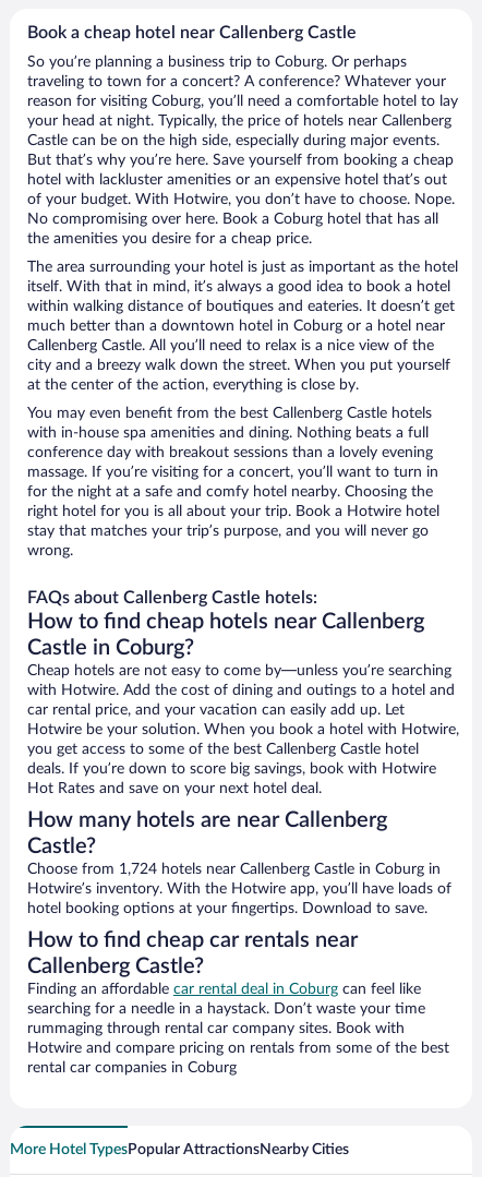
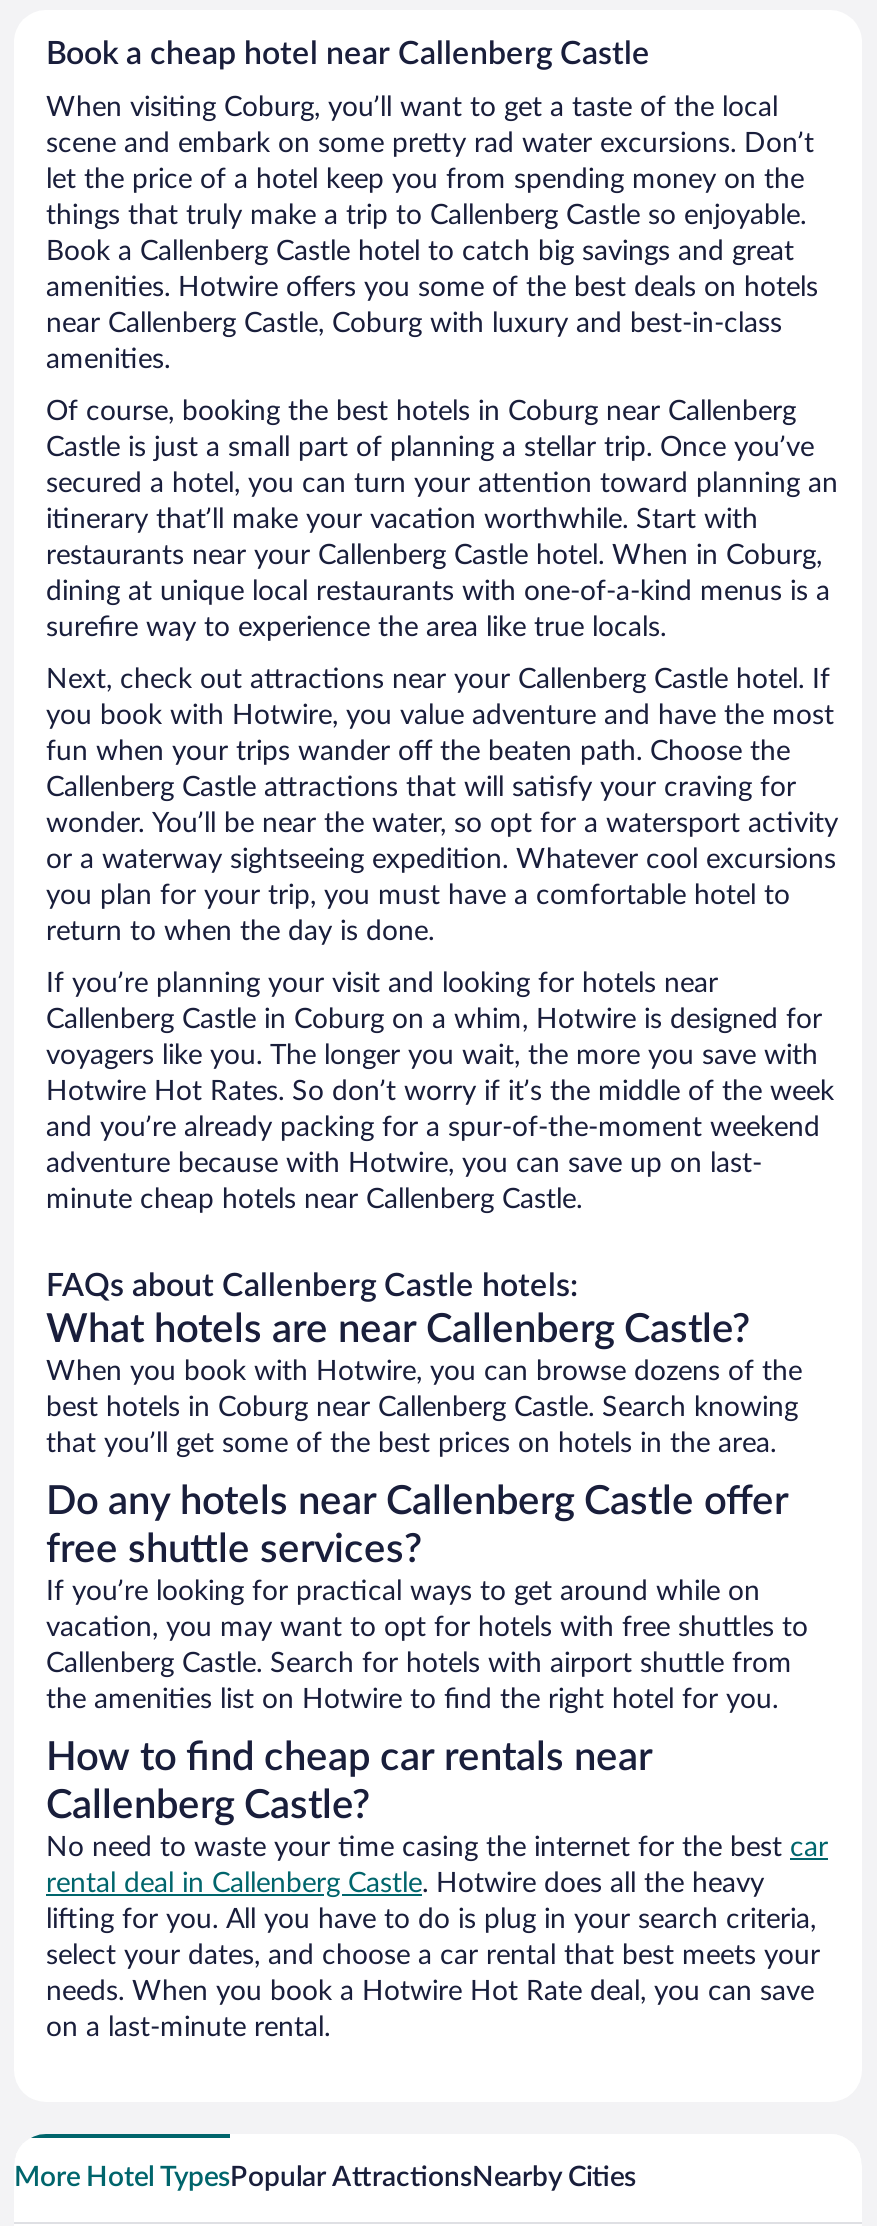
[27,55,458,559] So you’re planning a business trip to Coburg. Or perhaps | traveling to town for a concert? A conference? Whatever your | reason for visiting Coburg, you’ll need a comfortable hotel to lay | your head at night. Typically, the price of hotels near Callenberg | Castle can be on the high side, especially during major events. | But that’s why you’re here. Save yourself from booking a cheap | hotel with lackluster amenities or an expensive hotel that’s out | of your budget. With Hotwire, you don’t have to choose. Nope. | No compromising over here. Book a Coburg hotel that has all | the amenities you desire for a cheap price. | The area surrounding your hotel is just as important as the hotel | itself. With that in mind, it’s always a good idea to book a hotel | within walking distance of boutiques and eateries. It doesn’t get | much better than a downtown hotel in Coburg or a hotel near | Callenberg Castle. All you’ll need to relax is a nice view of the | city and a breezy walk down the street. When you put yourself | at the center of the action, everything is close by. | You may even benefit from the best Callenberg Castle hotels | with in-house spa amenities and dining. Nothing beats a full | conference day with breakout sessions than a lovely evening | massage. If you’re visiting for a concert, you’ll want to turn in | for the night at a safe and comfy hotel nearby. Choosing the | right hotel for you is all about your trip. Book a Hotwire hotel | stay that matches your trip’s purpose, and you will never go | wrong. -> [46,94,838,1214] When visiting Coburg, you’ll want to get a taste of the local | scene and embark on some pretty rad water excursions. Don’t | let the price of a hotel keep you from spending money on the | things that truly make a trip to Callenberg Castle so enjoyable. | Book a Callenberg Castle hotel to catch big savings and great | amenities. Hotwire offers you some of the best deals on hotels | near Callenberg Castle, Coburg with luxury and best-in-class | amenities. | Of course, booking the best hotels in Coburg near Callenberg | Castle is just a small part of planning a stellar trip. Once you’ve | secured a hotel, you can turn your attention toward planning an | itinerary that’ll make your vacation worthwhile. Start with | restaurants near your Callenberg Castle hotel. When in Coburg, | dining at unique local restaurants with one-of-a-kind menus is a | surefire way to experience the area like true locals. | Next, check out attractions near your Callenberg Castle hotel. If | you book with Hotwire, you value adventure and have the most | fun when your trips wander off the beaten path. Choose the | Callenberg Castle attractions that will satisfy your craving for | wonder. You’ll be near the water, so opt for a watersport activity | or a waterway sightseeing expedition. Whatever cool excursions | you plan for your trip, you must have a comfortable hotel to | return to when the day is done. | If you’re planning your visit and looking for hotels near | Callenberg Castle in Coburg on a whim, Hotwire is designed for | voyagers like you. The longer you wait, the more you save with | Hotwire Hot Rates. So don’t worry if it’s the middle of the week | and you’re already packing for a spur-of-the-moment weekend | adventure because with Hotwire, you can save up on last- | minute cheap hotels near Callenberg Castle.
moved [27,589,317,607] -> [46,1270,578,1302]: FAQs about Callenberg Castle hotels:
[27,611,459,797] How to find cheap hotels near Callenberg | Castle in Coburg? | Cheap hotels are not easy to come by—unless you’re searching | with Hotwire. Add the cost of dining and outings to a hotel and | car rental price, and your vacation can easily add up. Let | Hotwire be your solution. When you book a hotel with Hotwire, | you get access to some of the best Callenberg Castle hotel | deals. If you’re down to score big savings, book with Hotwire | Hot Rates and save on your next hotel deal. -> [46,1310,802,1458] What hotels are near Callenberg Castle? | When you book with Hotwire, you can browse dozens of the | best hotels in Coburg near Callenberg Castle. Search knowing | that you’ll get some of the best prices on hotels in the area.
[27,810,451,917] How many hotels are near Callenberg | Castle? | Choose from 1,724 hotels near Callenberg Castle in Coburg in | Hotwire’s inventory. With the Hotwire app, you’ll have loads of | hotel booking options at your fingertips. Download to save. -> [46,1482,808,1714] Do any hotels near Callenberg Castle offer | free shuttle services? | If you’re looking for practical ways to get around while on | vacation, you may want to opt for hotels with free shuttles to | Callenberg Castle. Search for hotels with airport shuttle from | the amenities list on Hotwire to find the right hotel for you.
[27,982,449,1076] Finding an affordable car rental deal in Coburg can feel like | searching for a needle in a haystack. Don’t waste your time | rummaging through rental car company sites. Book with | Hotwire and compare pricing on rentals from some of the best | rental car companies in Coburg -> [46,1834,828,2042] No need to waste your time casing the internet for the best car | rental deal in Callenberg Castle. Hotwire does all the heavy | lifting for you. All you have to do is plug in your search criteria, | select your dates, and choose a car rental that best meets your | needs. When you book a Hotwire Hot Rate deal, you can save | on a last-minute rental.

